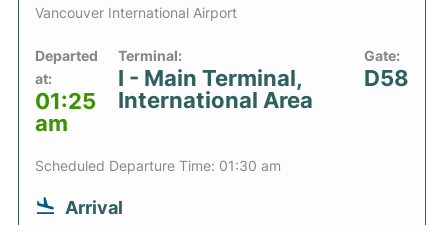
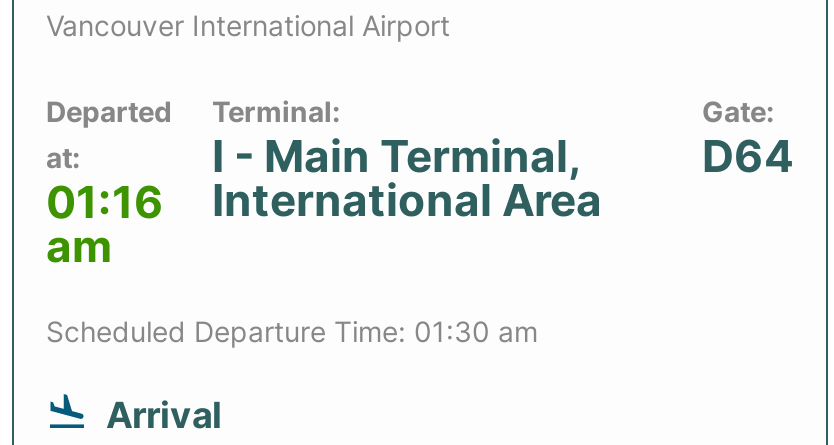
[364,65,409,91] D58 -> [702,130,794,182] D64
[35,87,313,114] 01:25 International Area -> [46,174,602,228] 01:16 International Area

